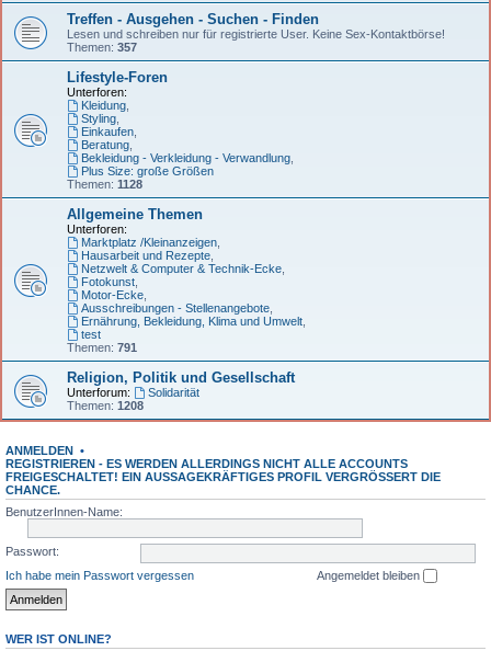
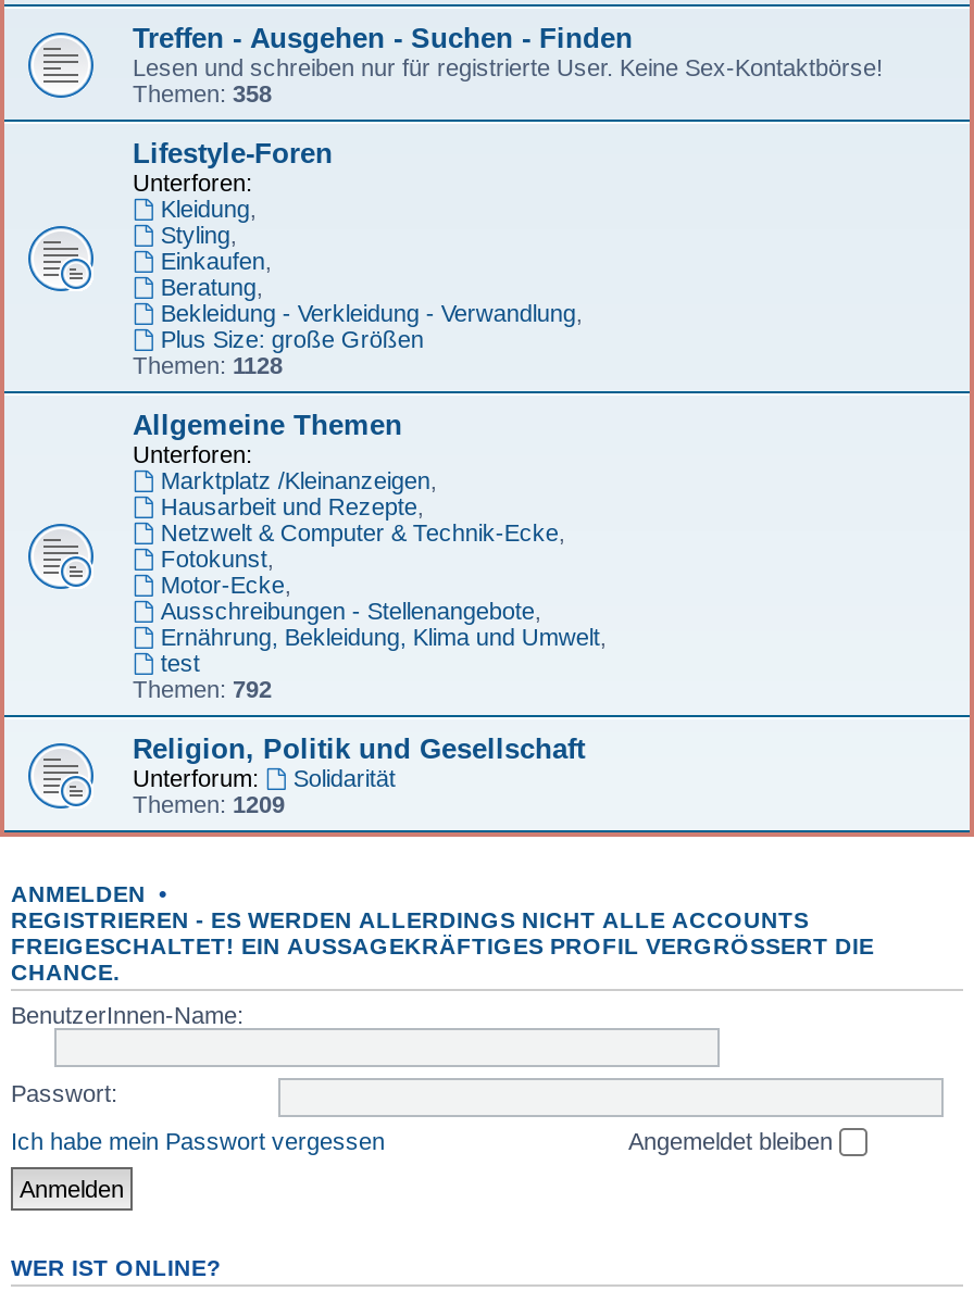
[67,40,137,53] Themen: 357 -> [133,79,272,105] Themen: 358
[67,340,137,353] Themen: 791 -> [133,675,272,701] Themen: 792
[67,398,144,412] Themen: 1208 -> [133,790,285,816] Themen: 1209

